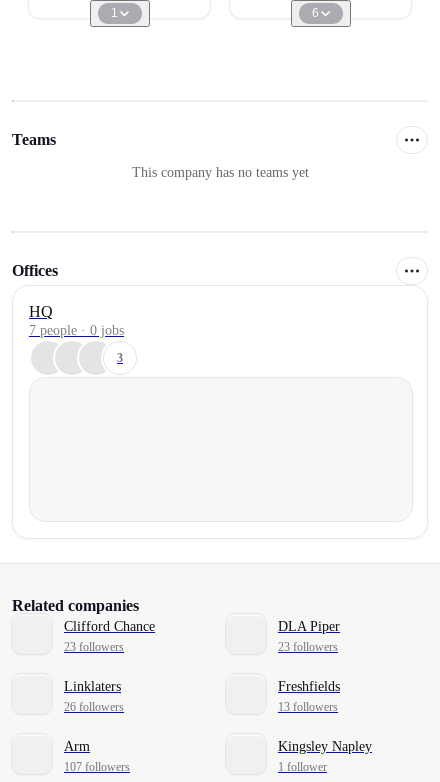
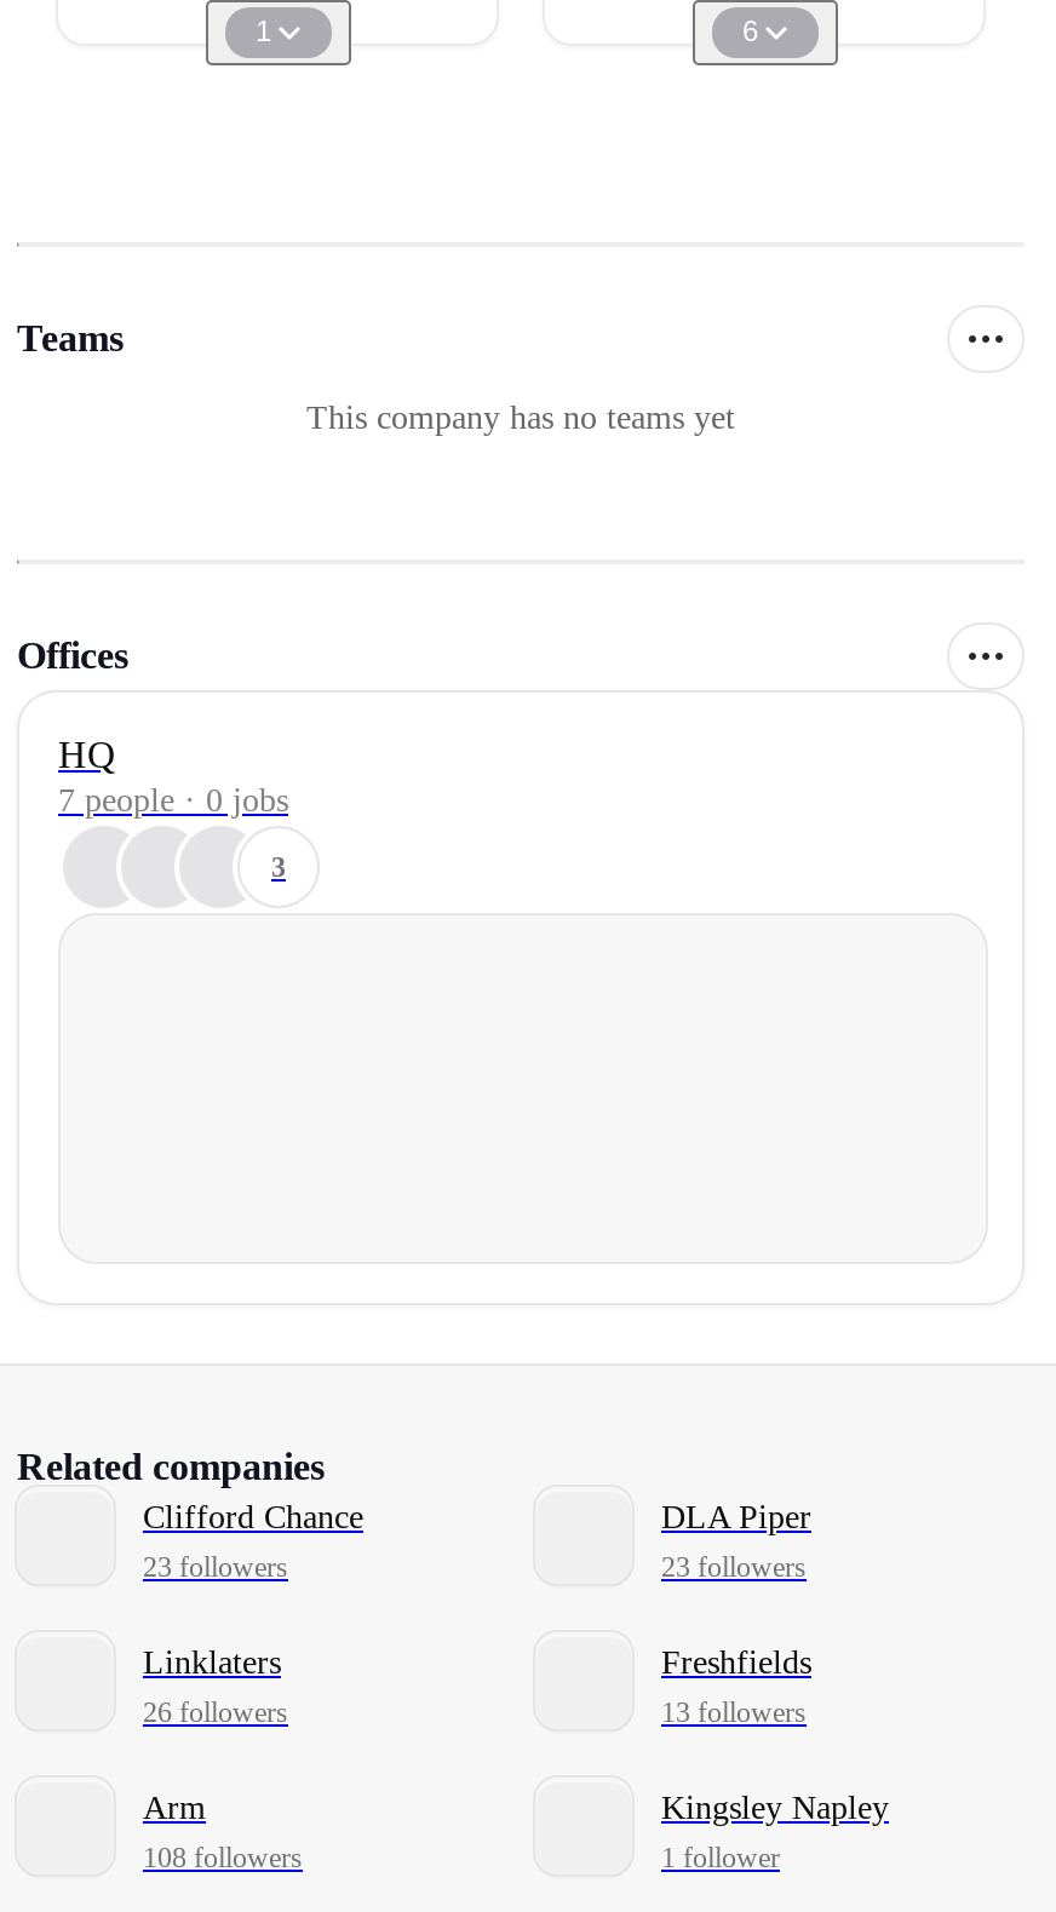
[64,760,130,774] 107 followers -> [143,1840,303,1874] 108 followers

